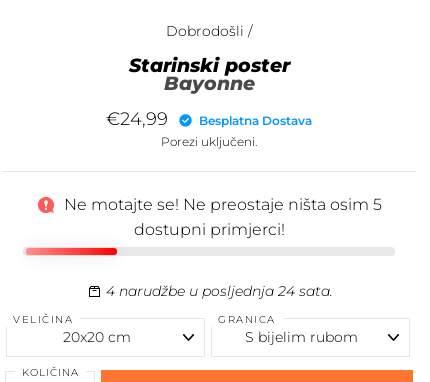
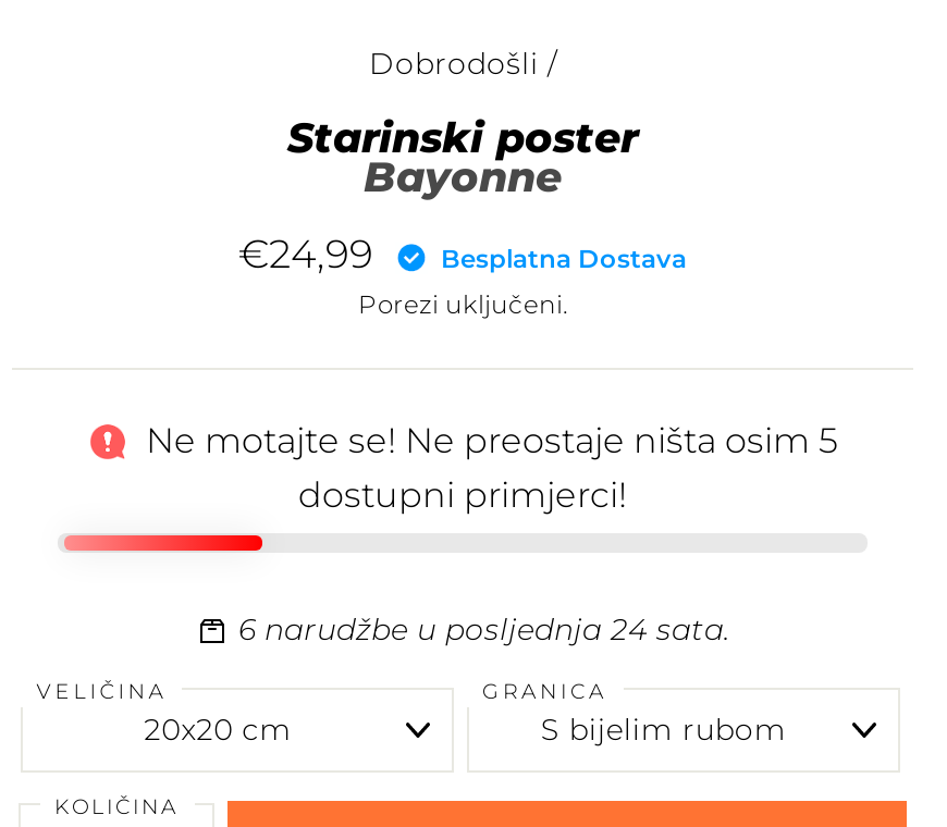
[105,283,332,299] 4 narudžbe u posljednja 24 sata. -> [238,612,730,646] 6 narudžbe u posljednja 24 sata.

